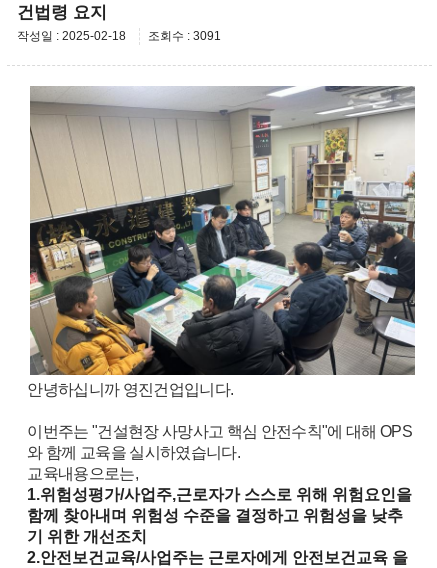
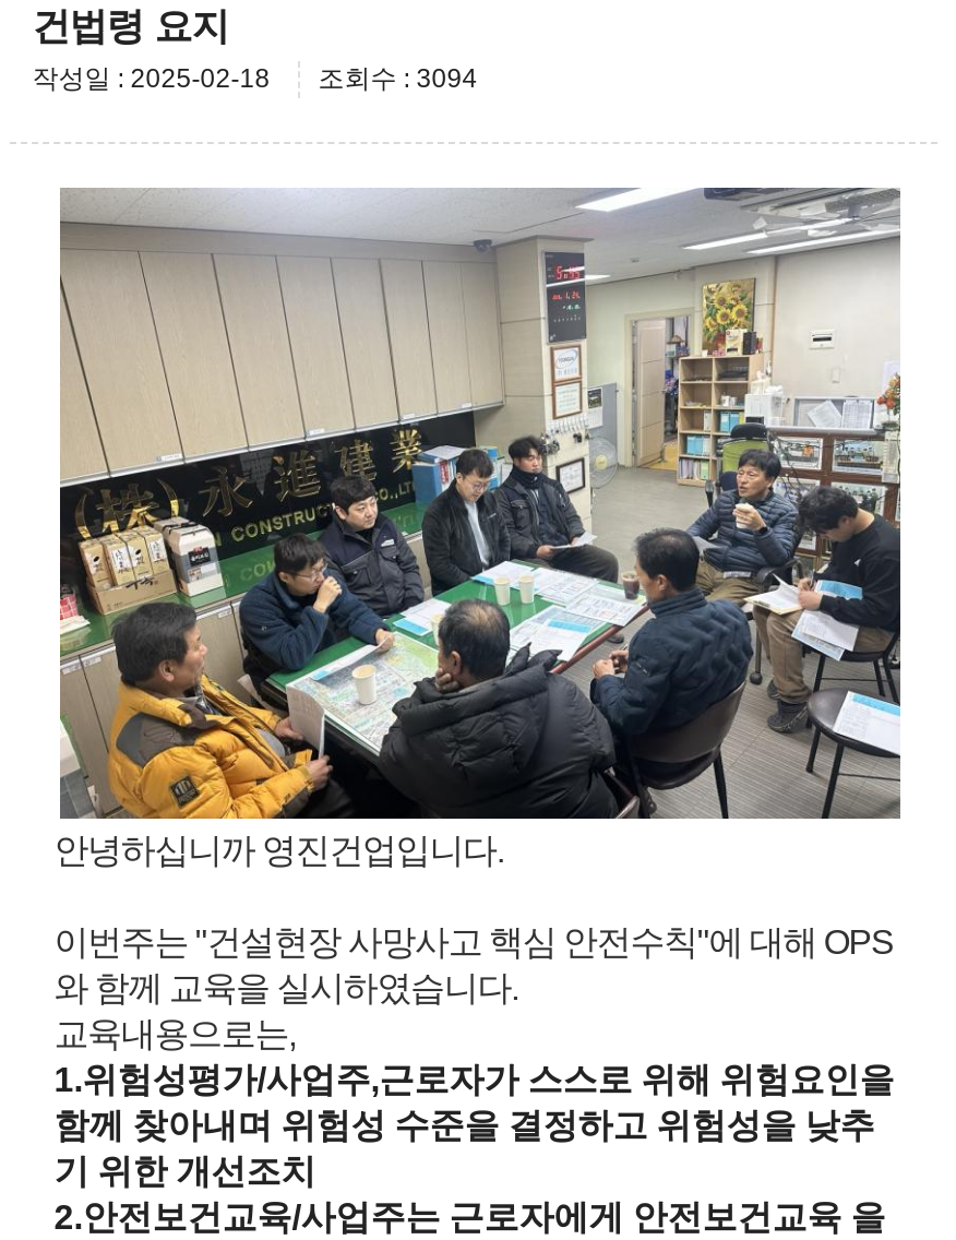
[17,29,221,43] 작성일 : 2025-02-18 조회수 : 3091 -> [32,63,477,94] 작성일 : 2025-02-18 조회수 : 3094

